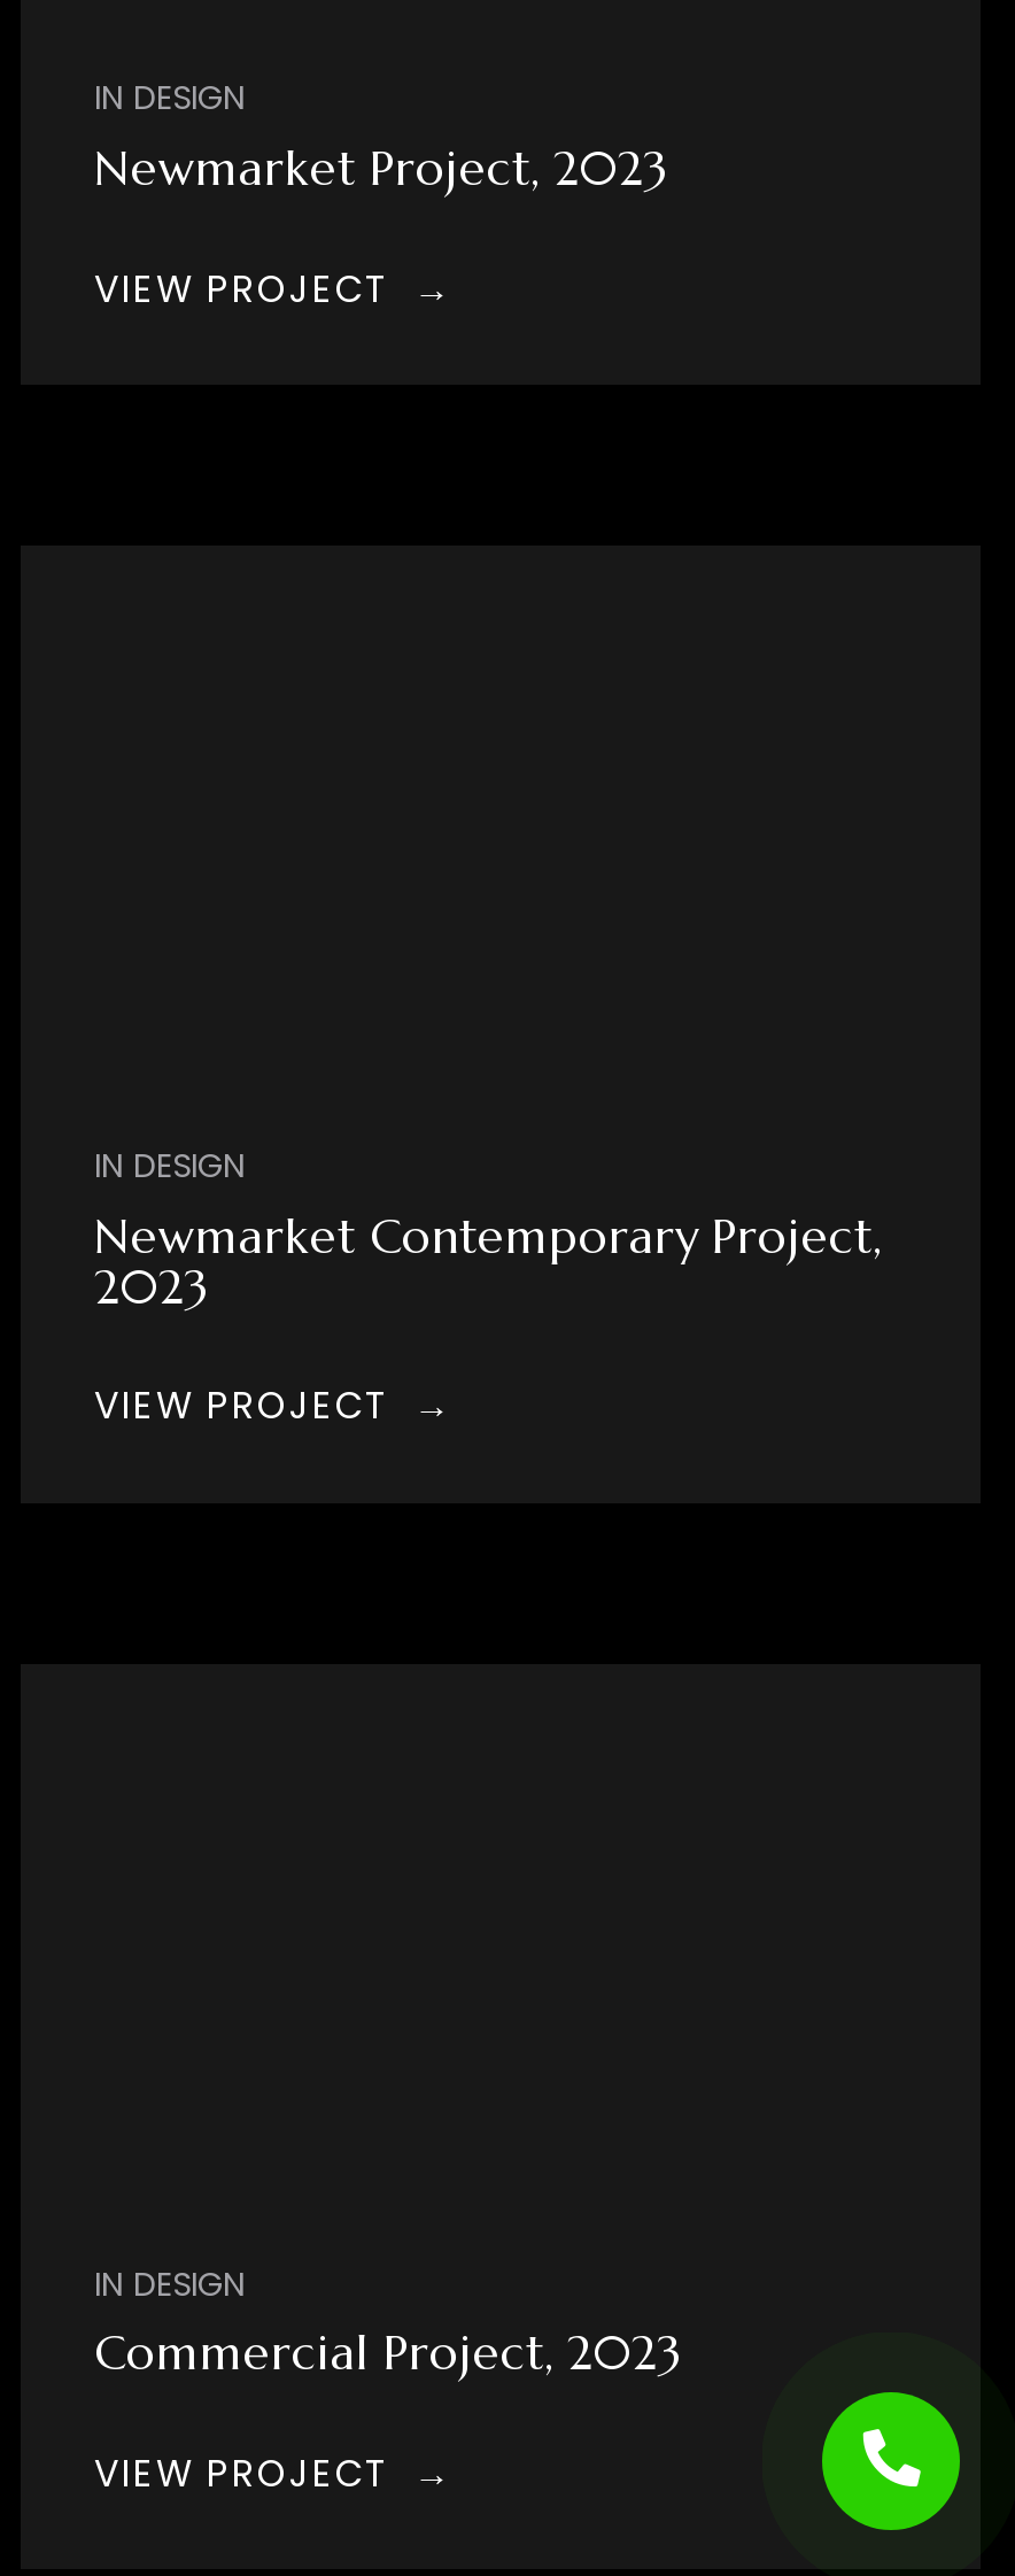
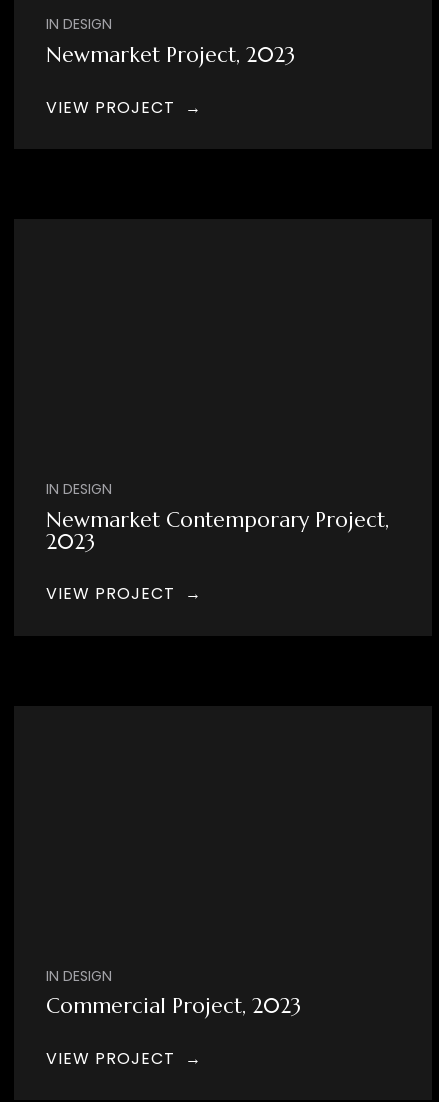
[818,2388,964,2535] [image] -> none

